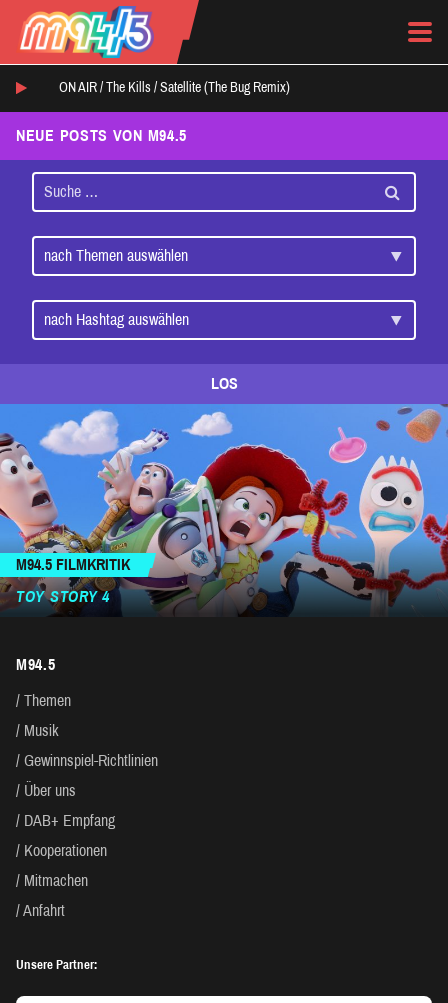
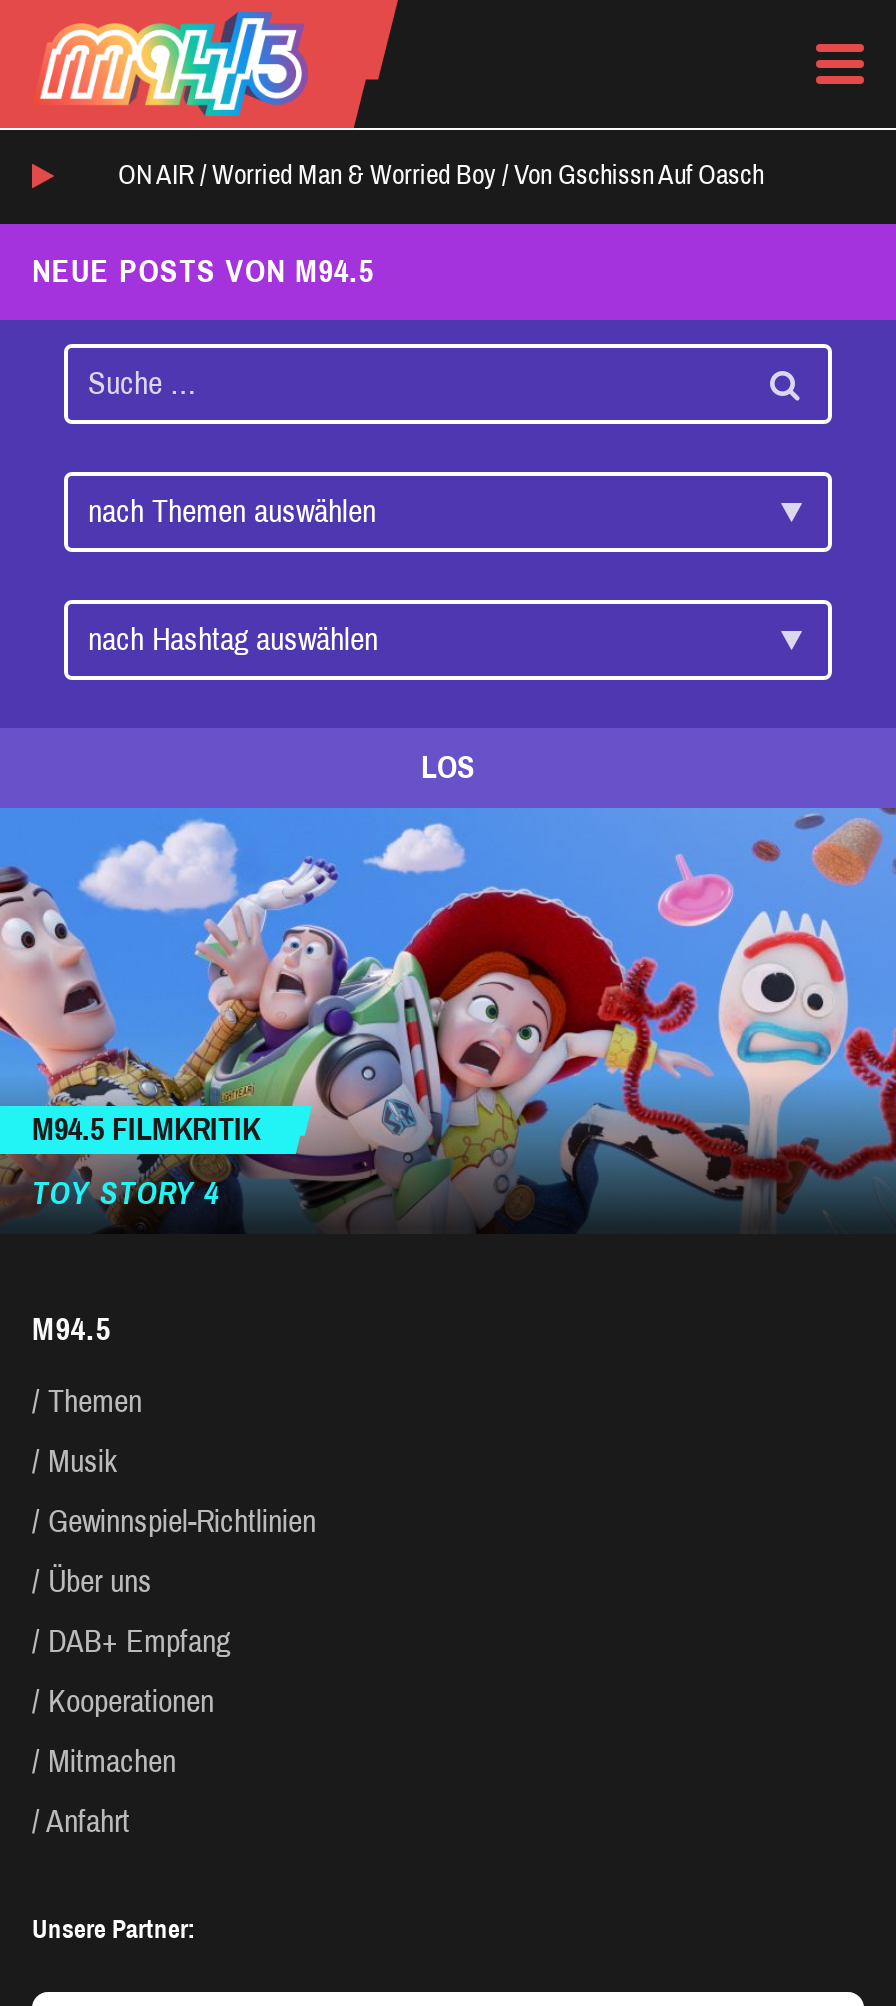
[59,80,290,95] ON AIR / The Kills / Satellite (The Bug Remix) -> [118,160,764,190] ON AIR / Worried Man & Worried Boy / Von Gschissn Auf Oasch

